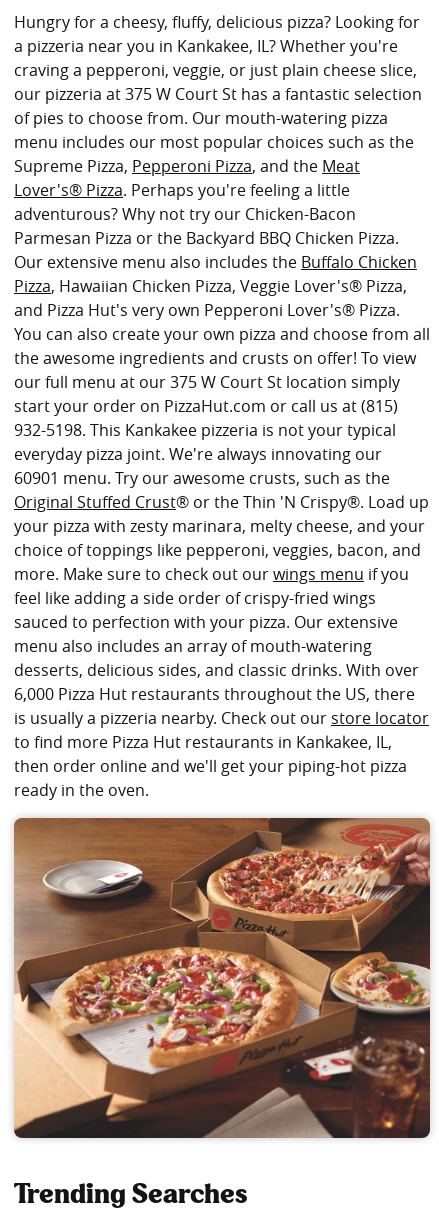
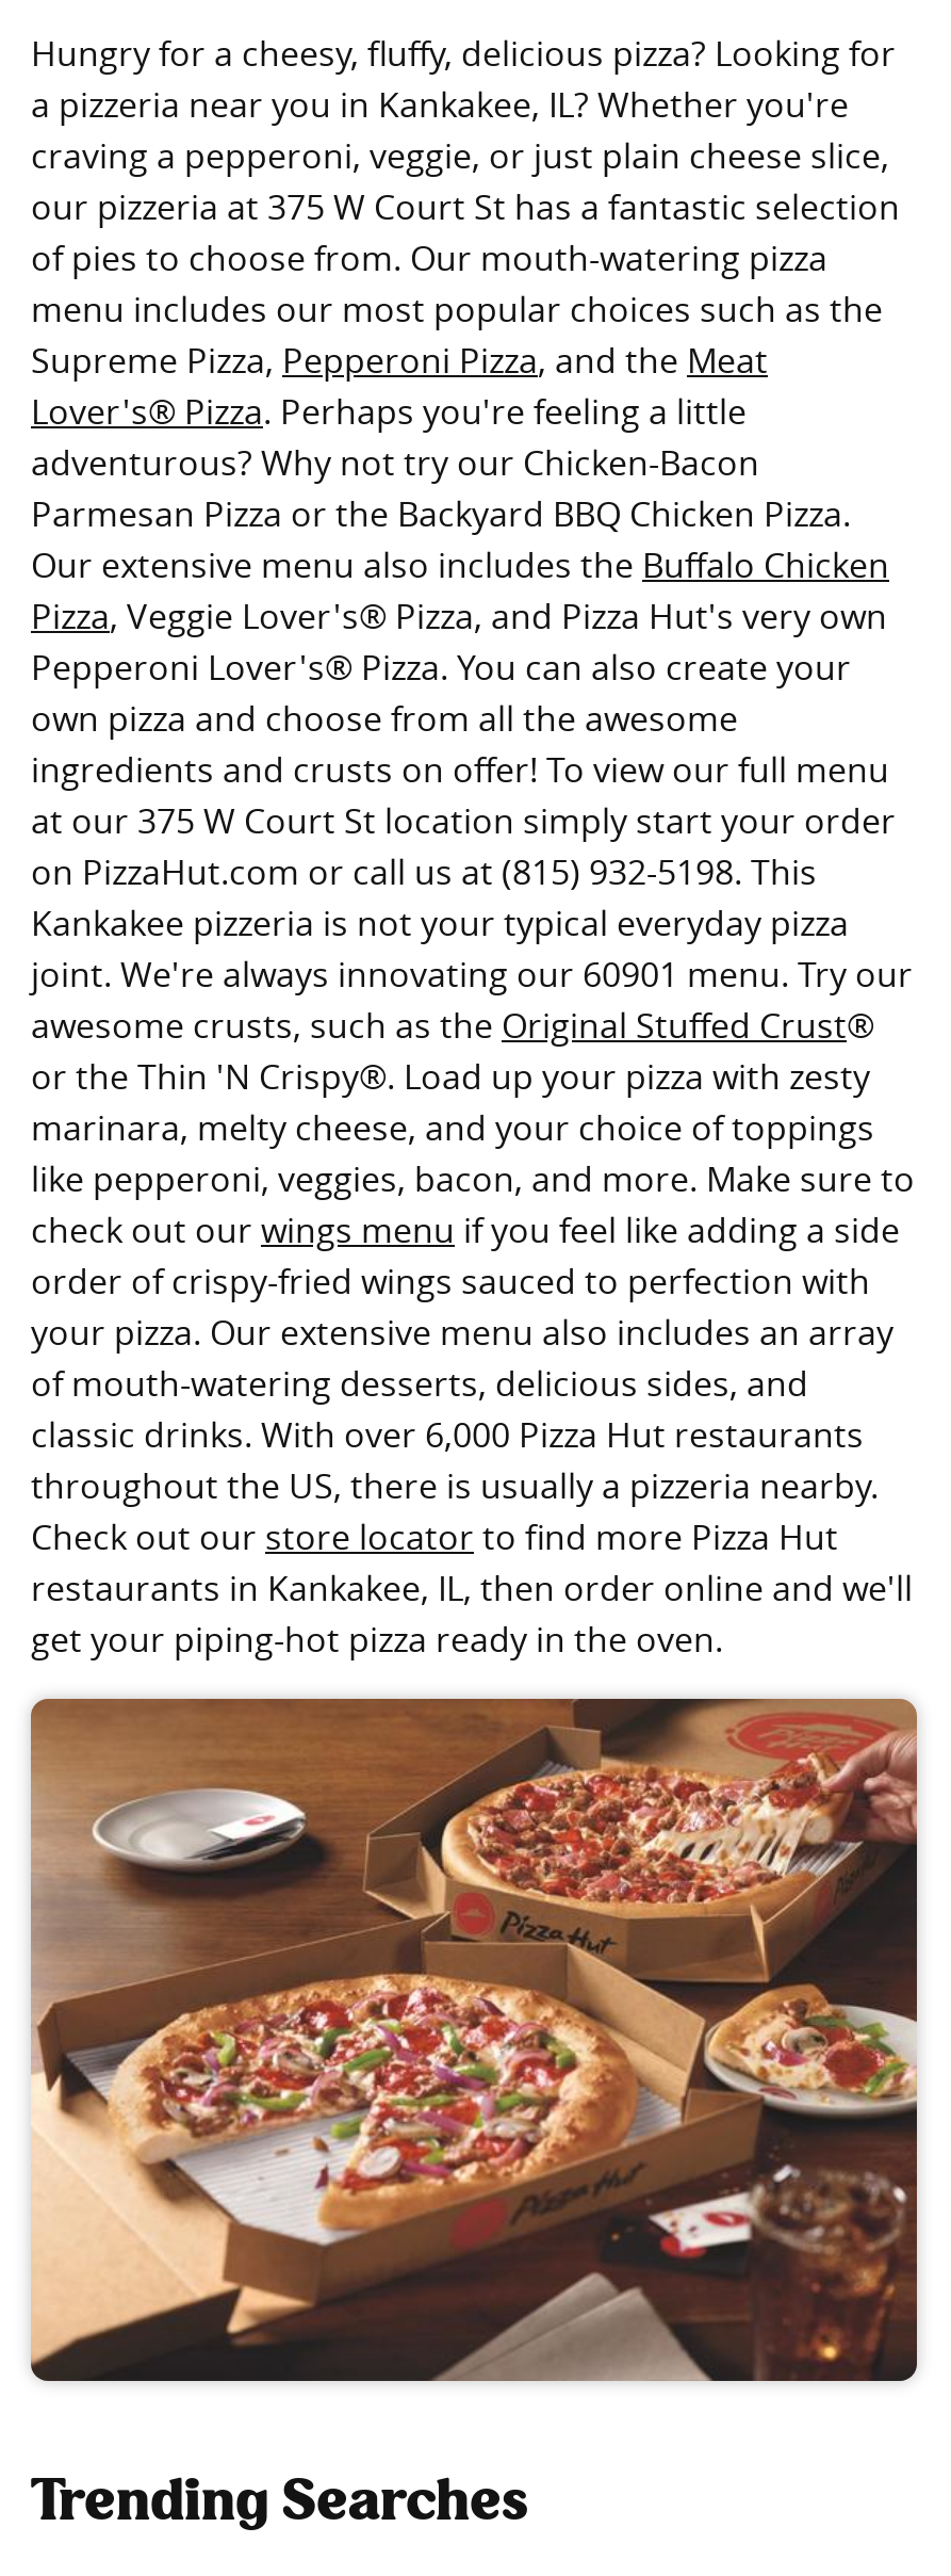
[14,275,430,801] Pizza, Hawaiian Chicken Pizza, Veggie Lover's® Pizza, | and Pizza Hut's very own Pepperoni Lover's® Pizza. | You can also create your own pizza and choose from all | the awesome ingredients and crusts on offer! To view | our full menu at our 375 W Court St location simply | start your order on PizzaHut.com or call us at (815) | 932-5198. This Kankakee pizzeria is not your typical | everyday pizza joint. We're always innovating our | 60901 menu. Try our awesome crusts, such as the | Original Stuffed Crust® or the Thin 'N Crispy®. Load up | your pizza with zesty marinara, melty cheese, and your | choice of toppings like pepperoni, veggies, bacon, and | more. Make sure to check out our wings menu if you | feel like adding a side order of crispy-fried wings | sauced to perfection with your pizza. Our extensive | menu also includes an array of mouth-watering | desserts, delicious sides, and classic drinks. With over | 6,000 Pizza Hut restaurants throughout the US, there | is usually a pizzeria nearby. Check out our store locator | to find more Pizza Hut restaurants in Kankakee, IL, | then order online and we'll get your piping-hot pizza | ready in the oven. -> [31,593,915,1663] Pizza, Veggie Lover's® Pizza, and Pizza Hut's very own | Pepperoni Lover's® Pizza. You can also create your | own pizza and choose from all the awesome | ingredients and crusts on offer! To view our full menu | at our 375 W Court St location simply start your order | on PizzaHut.com or call us at (815) 932-5198. This | Kankakee pizzeria is not your typical everyday pizza | joint. We're always innovating our 60901 menu. Try our | awesome crusts, such as the Original Stuffed Crust® | or the Thin 'N Crispy®. Load up your pizza with zesty | marinara, melty cheese, and your choice of toppings | like pepperoni, veggies, bacon, and more. Make sure to | check out our wings menu if you feel like adding a side | order of crispy-fried wings sauced to perfection with | your pizza. Our extensive menu also includes an array | of mouth-watering desserts, delicious sides, and | classic drinks. With over 6,000 Pizza Hut restaurants | throughout the US, there is usually a pizzeria nearby. | Check out our store locator to find more Pizza Hut | restaurants in Kankakee, IL, then order online and we'll | get your piping-hot pizza ready in the oven.

